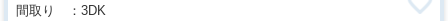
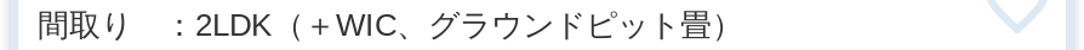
[81,3,106,18] 3DK -> [195,8,743,43] 2LDK（＋WIC、グラウンドピット畳）

